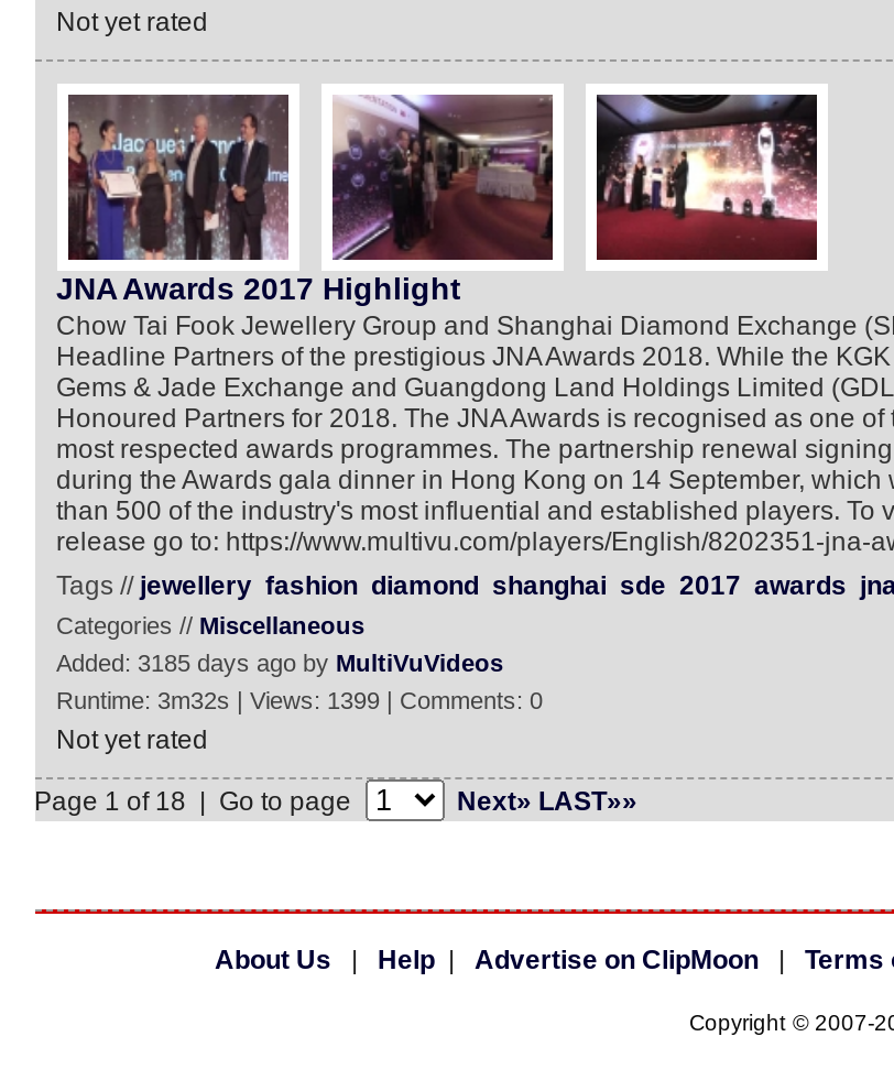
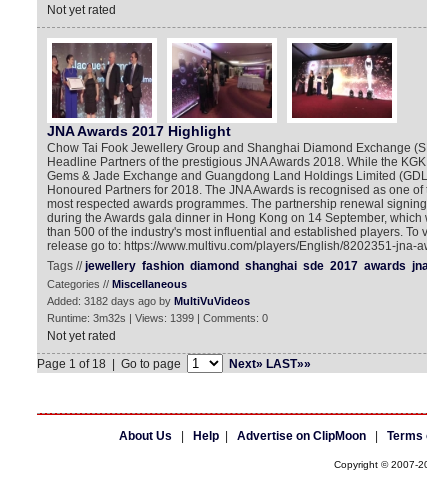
[56,650,503,676] Added: 3185 days ago by MultiVuVideos -> [46,295,249,307] Added: 3182 days ago by MultiVuVideos

